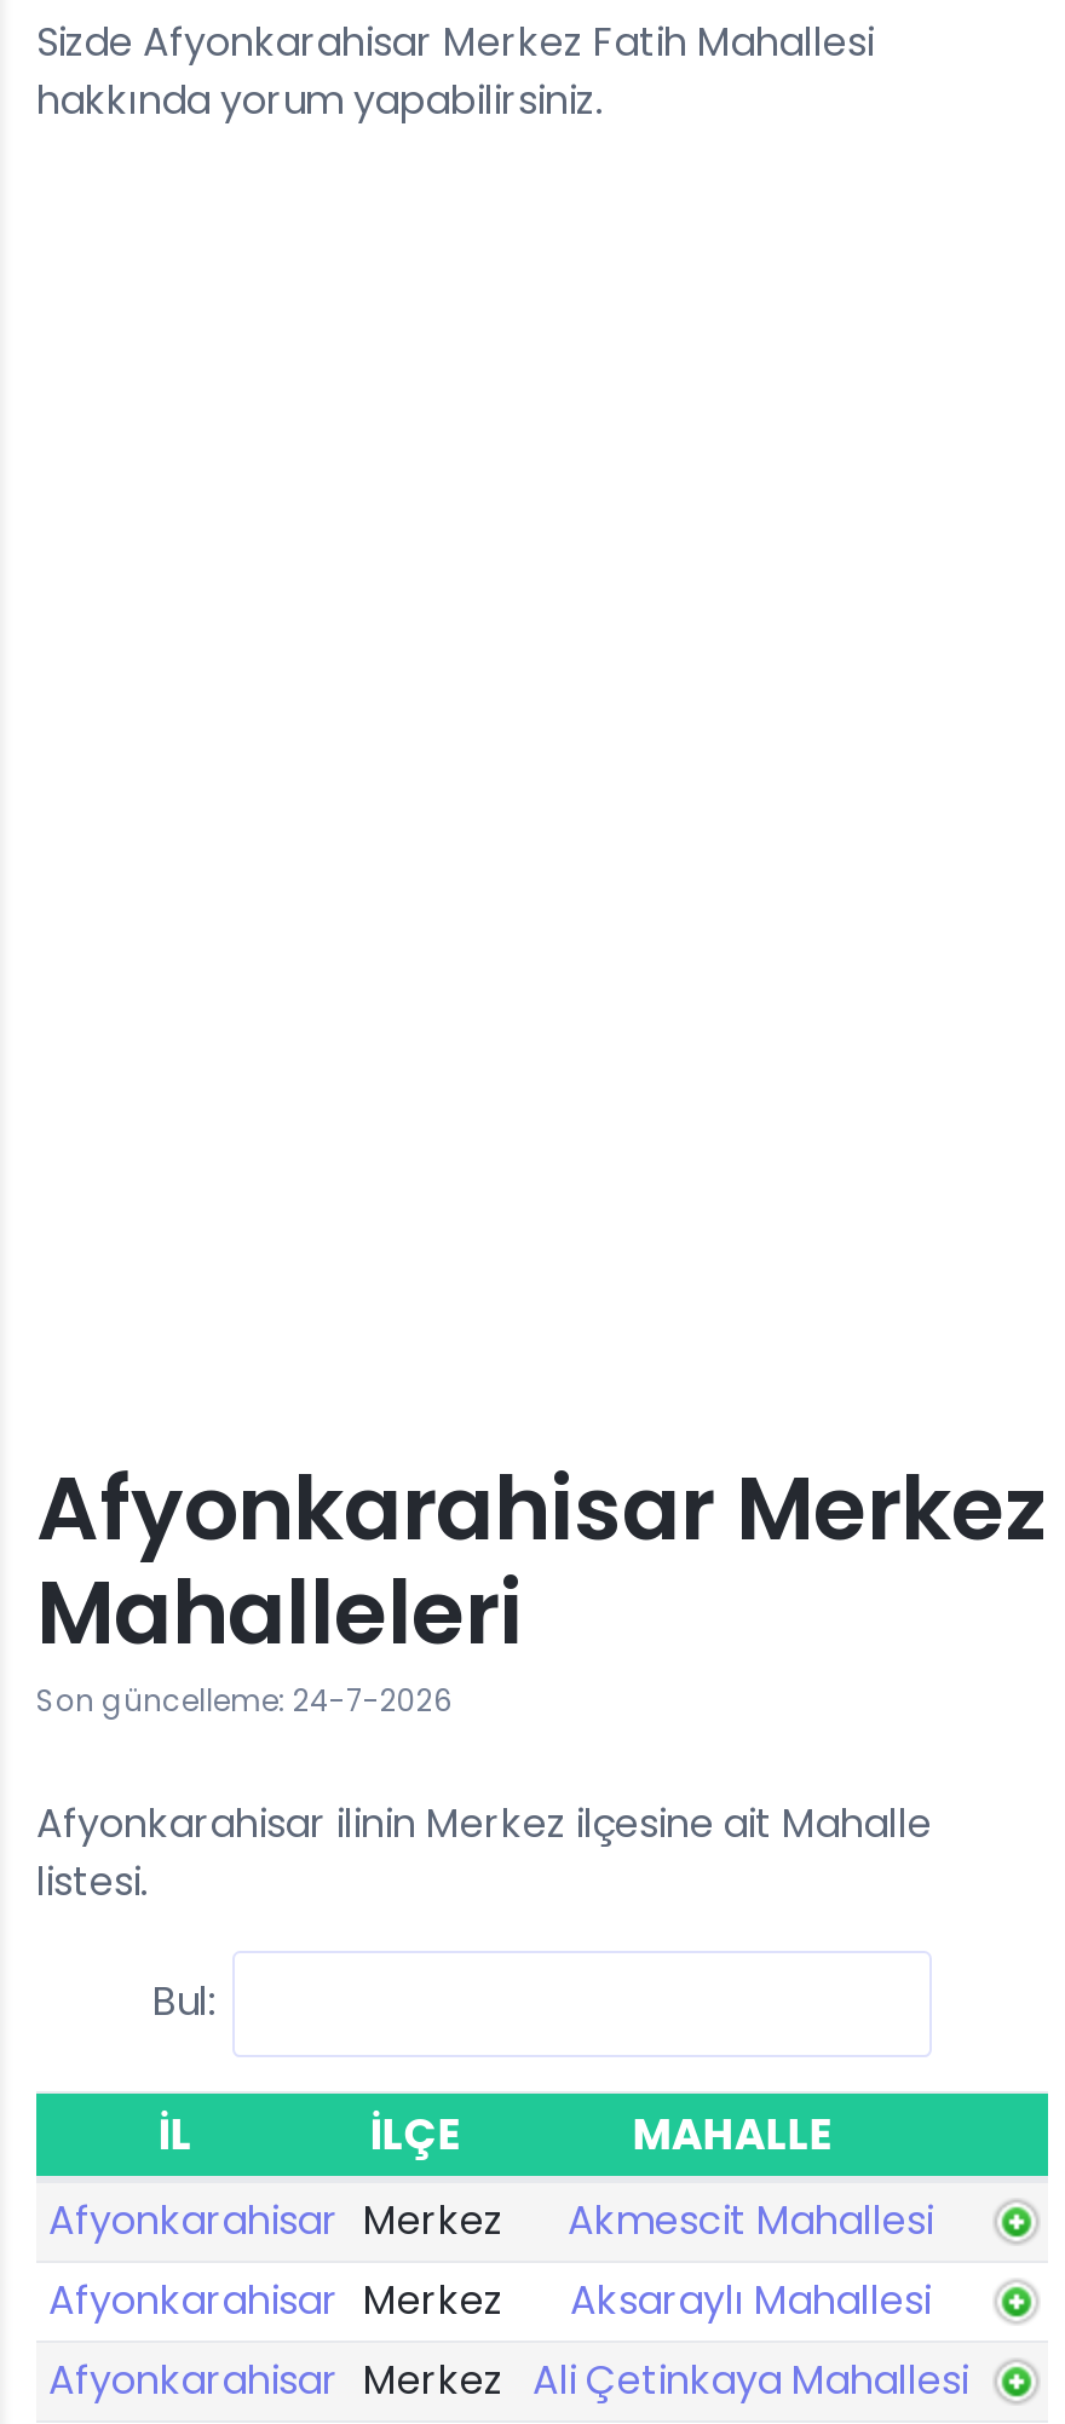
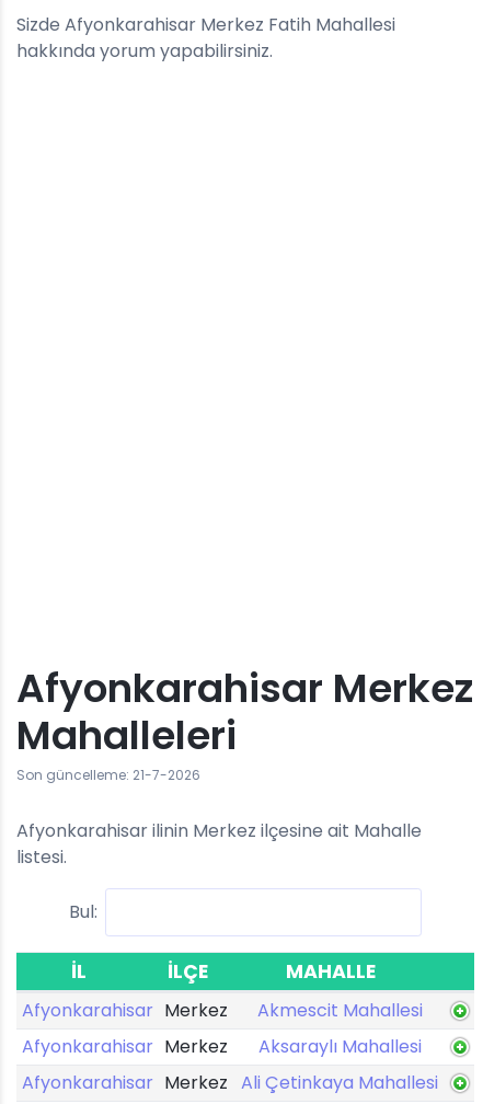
[36,1680,453,1721] Son güncelleme: 24-7-2026 -> [16,766,200,784] Son güncelleme: 21-7-2026

